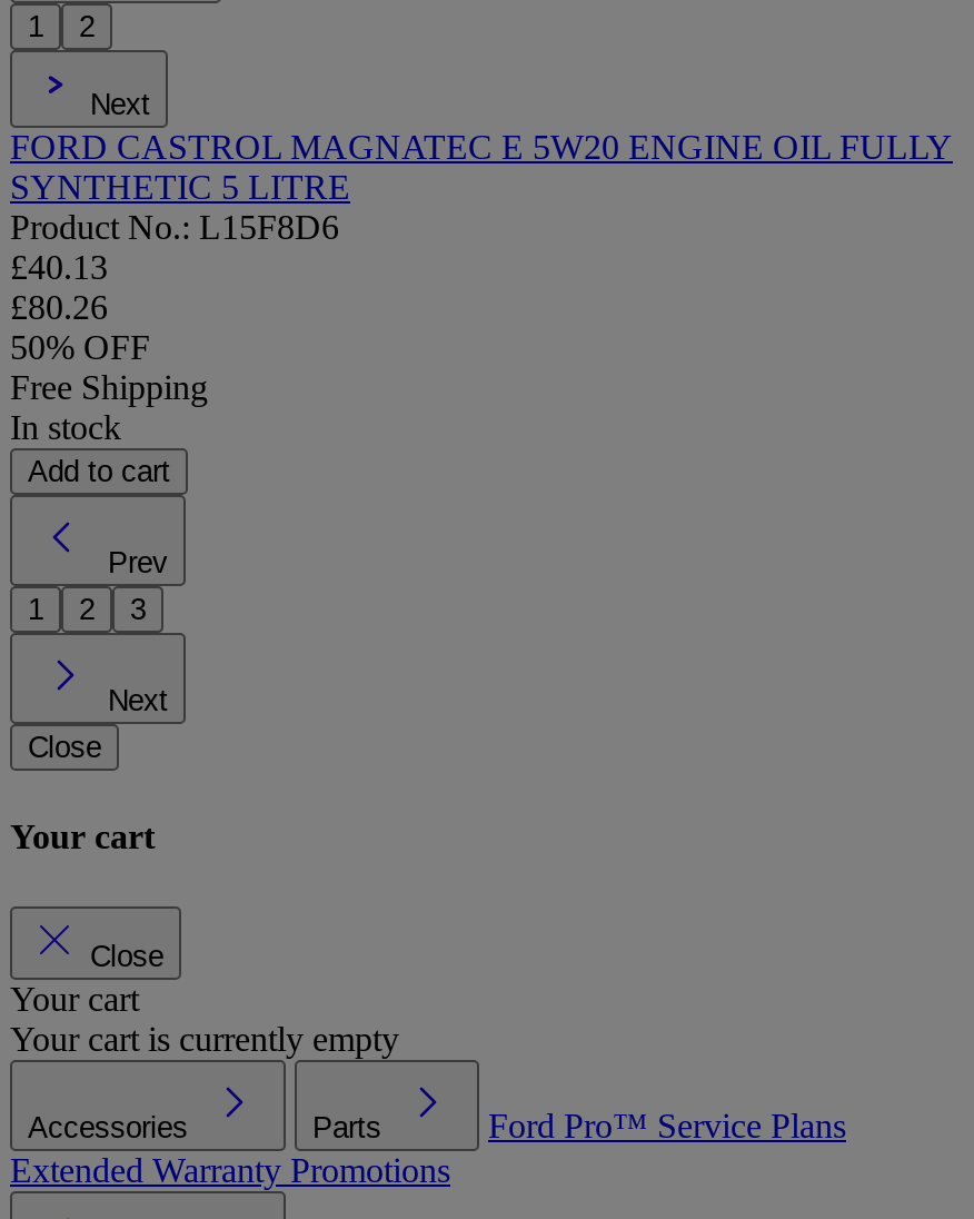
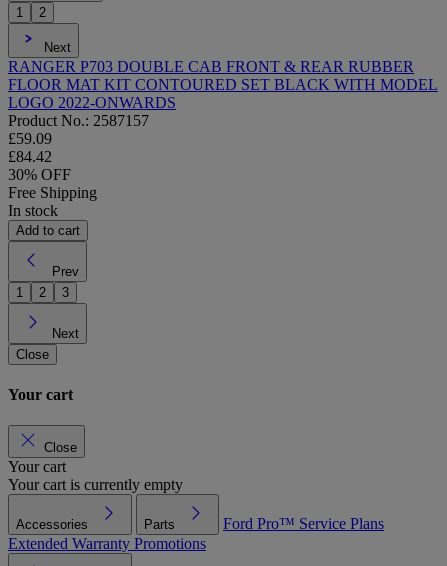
[10,128,953,366] FORD CASTROL MAGNATEC E 5W20 ENGINE OIL FULLY | SYNTHETIC 5 LITRE | Product No.: L15F8D6 | £40.13 | £80.26 | 50% OFF -> [8,58,438,183] RANGER P703 DOUBLE CAB FRONT & REAR RUBBER | FLOOR MAT KIT CONTOURED SET BLACK WITH MODEL | LOGO 2022-ONWARDS | Product No.: 2587157 | £59.09 | £84.42 | 30% OFF

